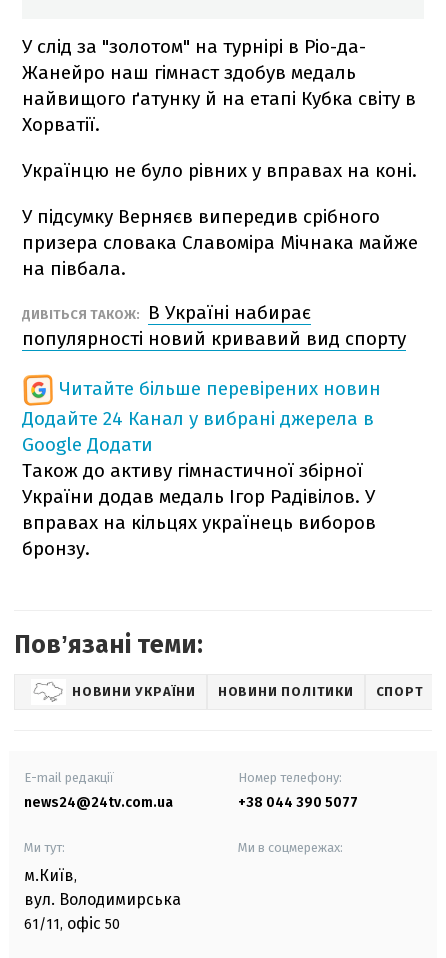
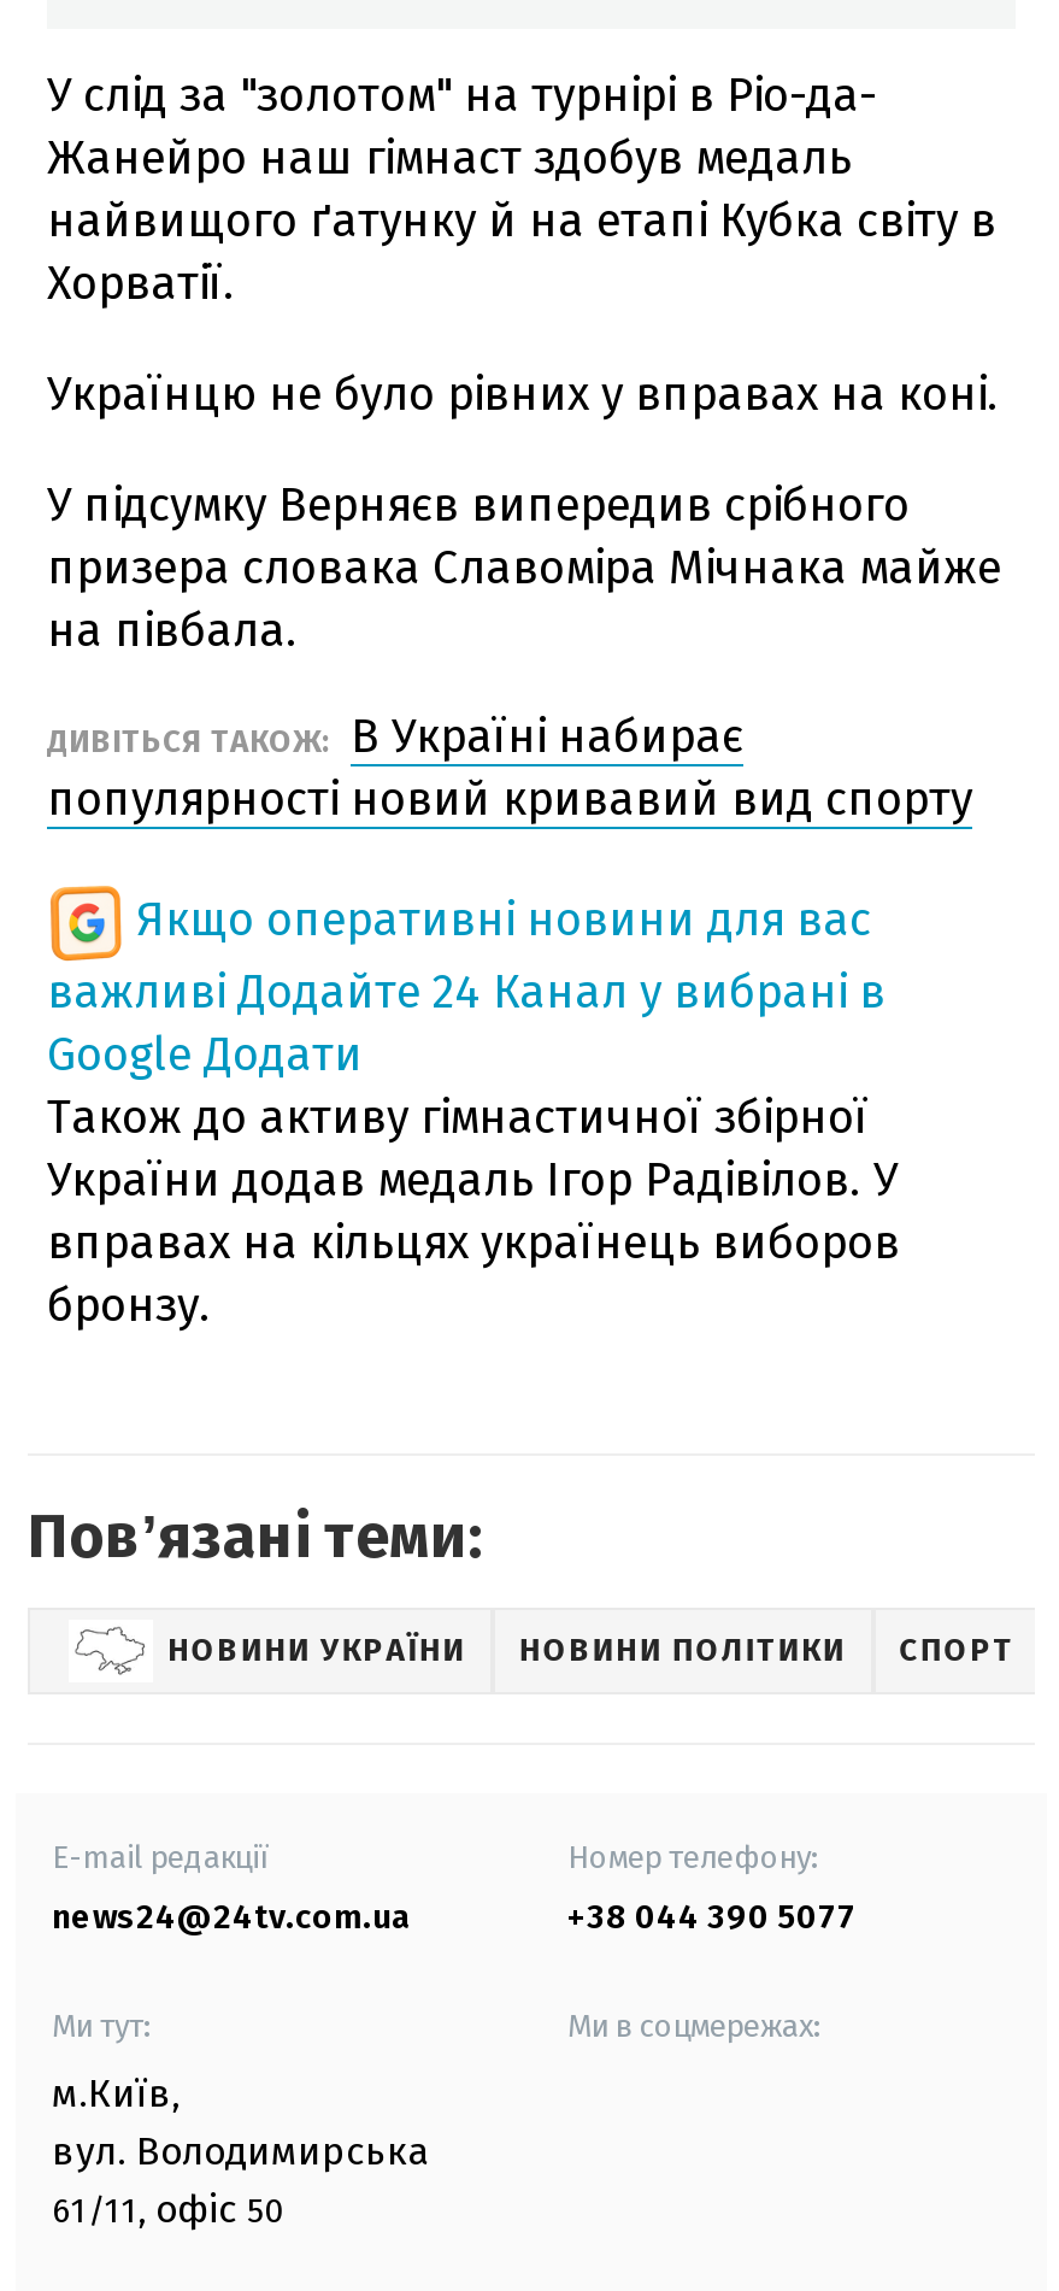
[22,377,381,430] Читайте більше перевірених новин | Додайте 24 Канал у вибрані джерела в -> [47,891,886,1019] Якщо оперативні новини для вас | важливі Додайте 24 Канал у вибрані в

